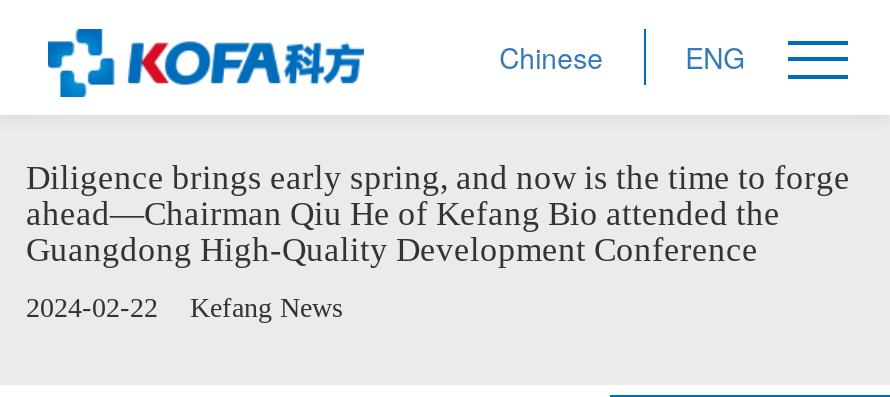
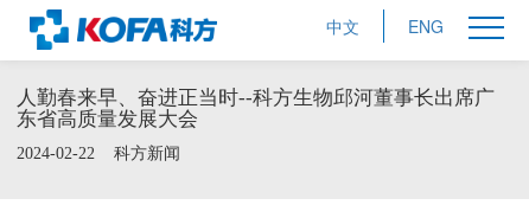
[499,38,603,78] Chinese -> [326,15,359,38] 中文
[26,159,850,269] Diligence brings early spring, and now is the time to forge | ahead—Chairman Qiu He of Kefang Bio attended the | Guangdong High-Quality Development Conference -> [17,86,495,130] 人勤春来早、奋进正当时--科方生物邱河董事长出席广 | 东省高质量发展大会
[190,293,342,323] Kefang News -> [114,144,180,162] 科方新闻

